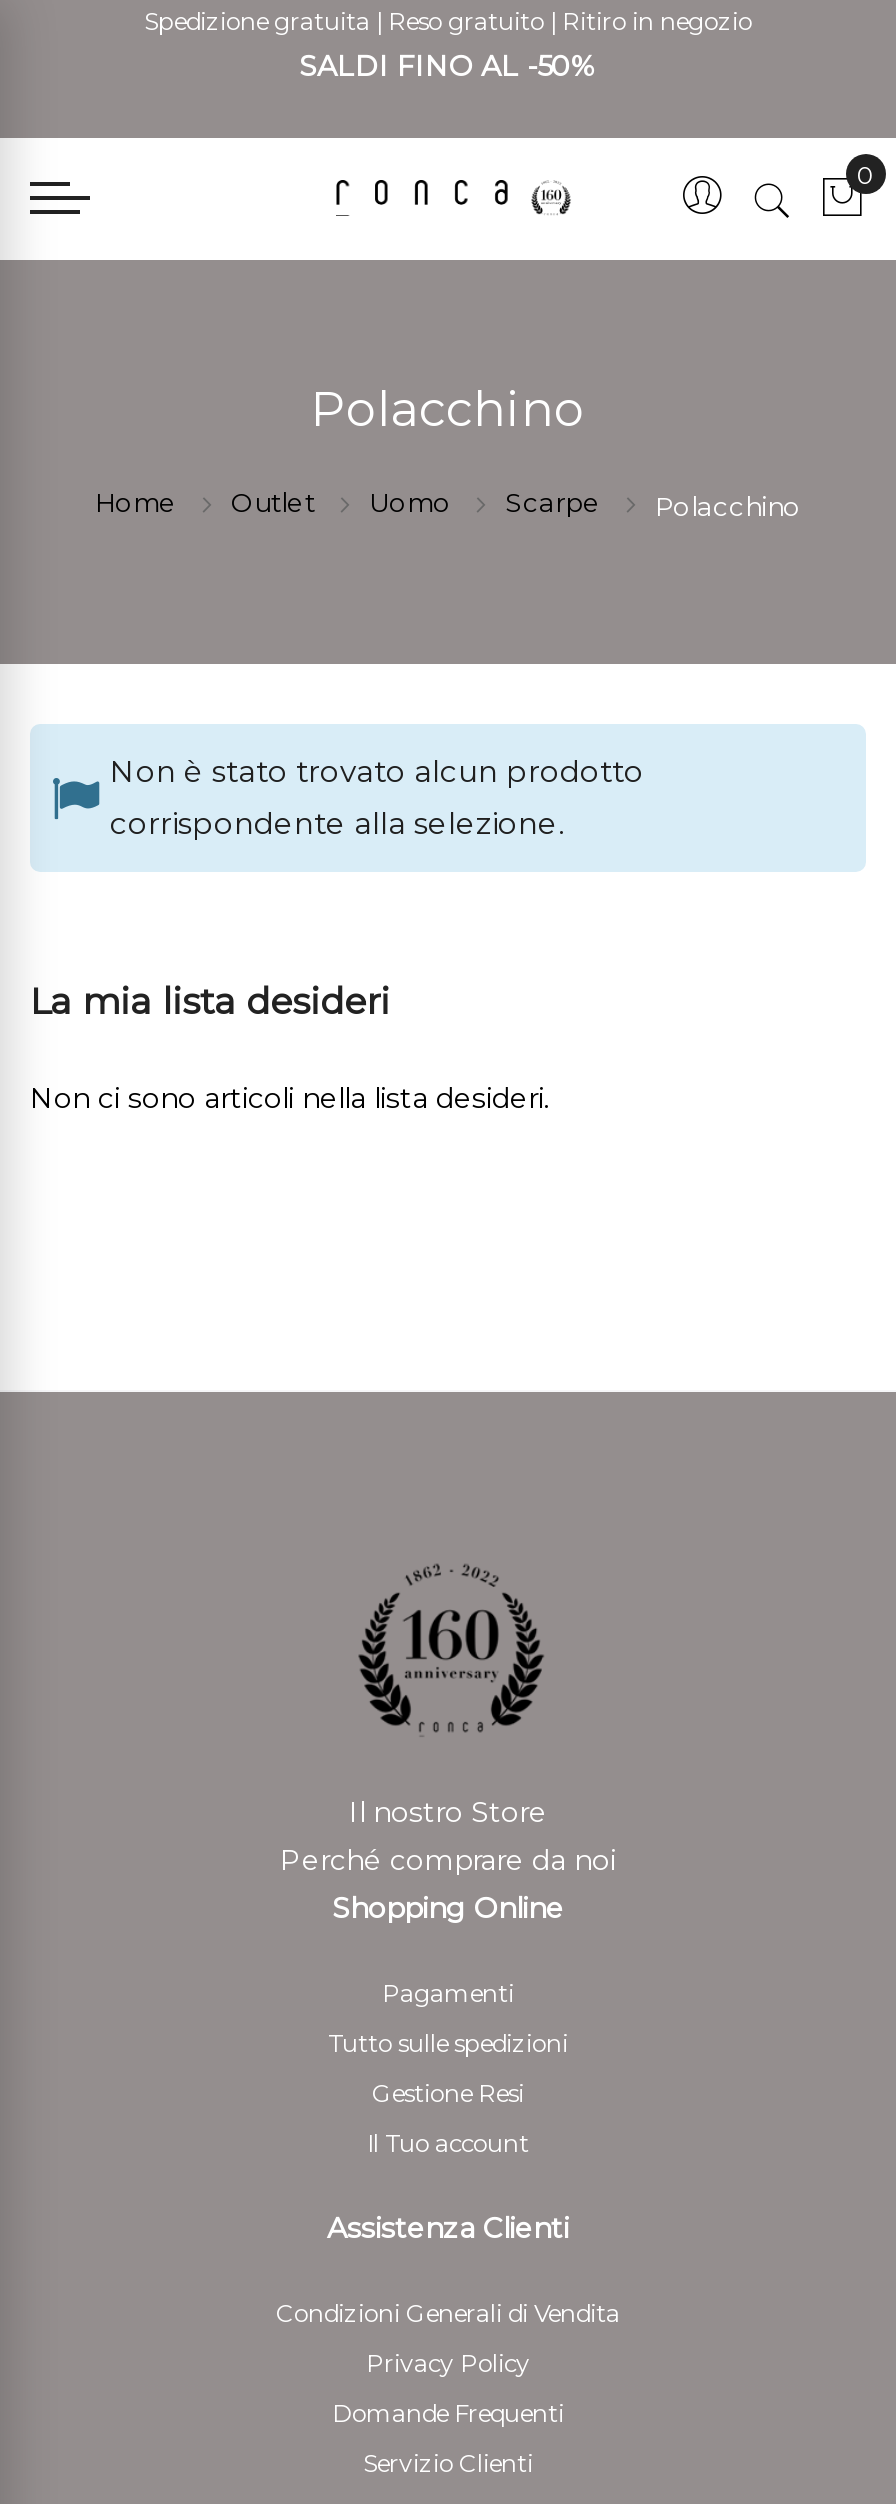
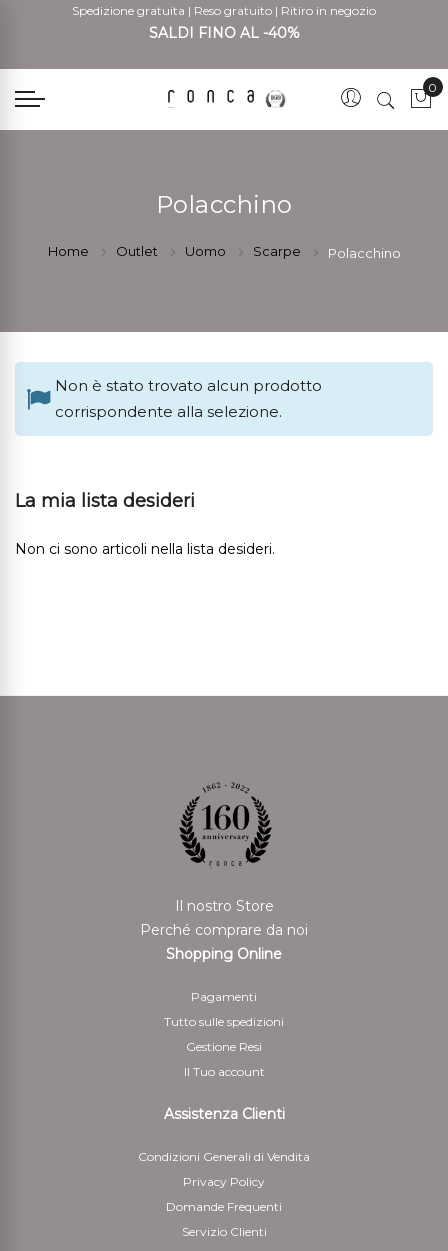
[299,48,597,84] SALDI FINO AL -50% -> [148,24,299,42] SALDI FINO AL -40%

